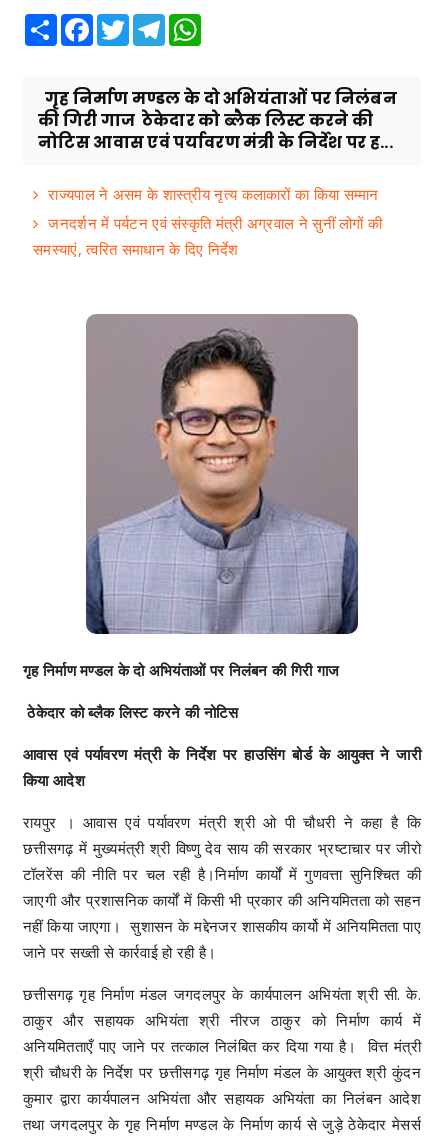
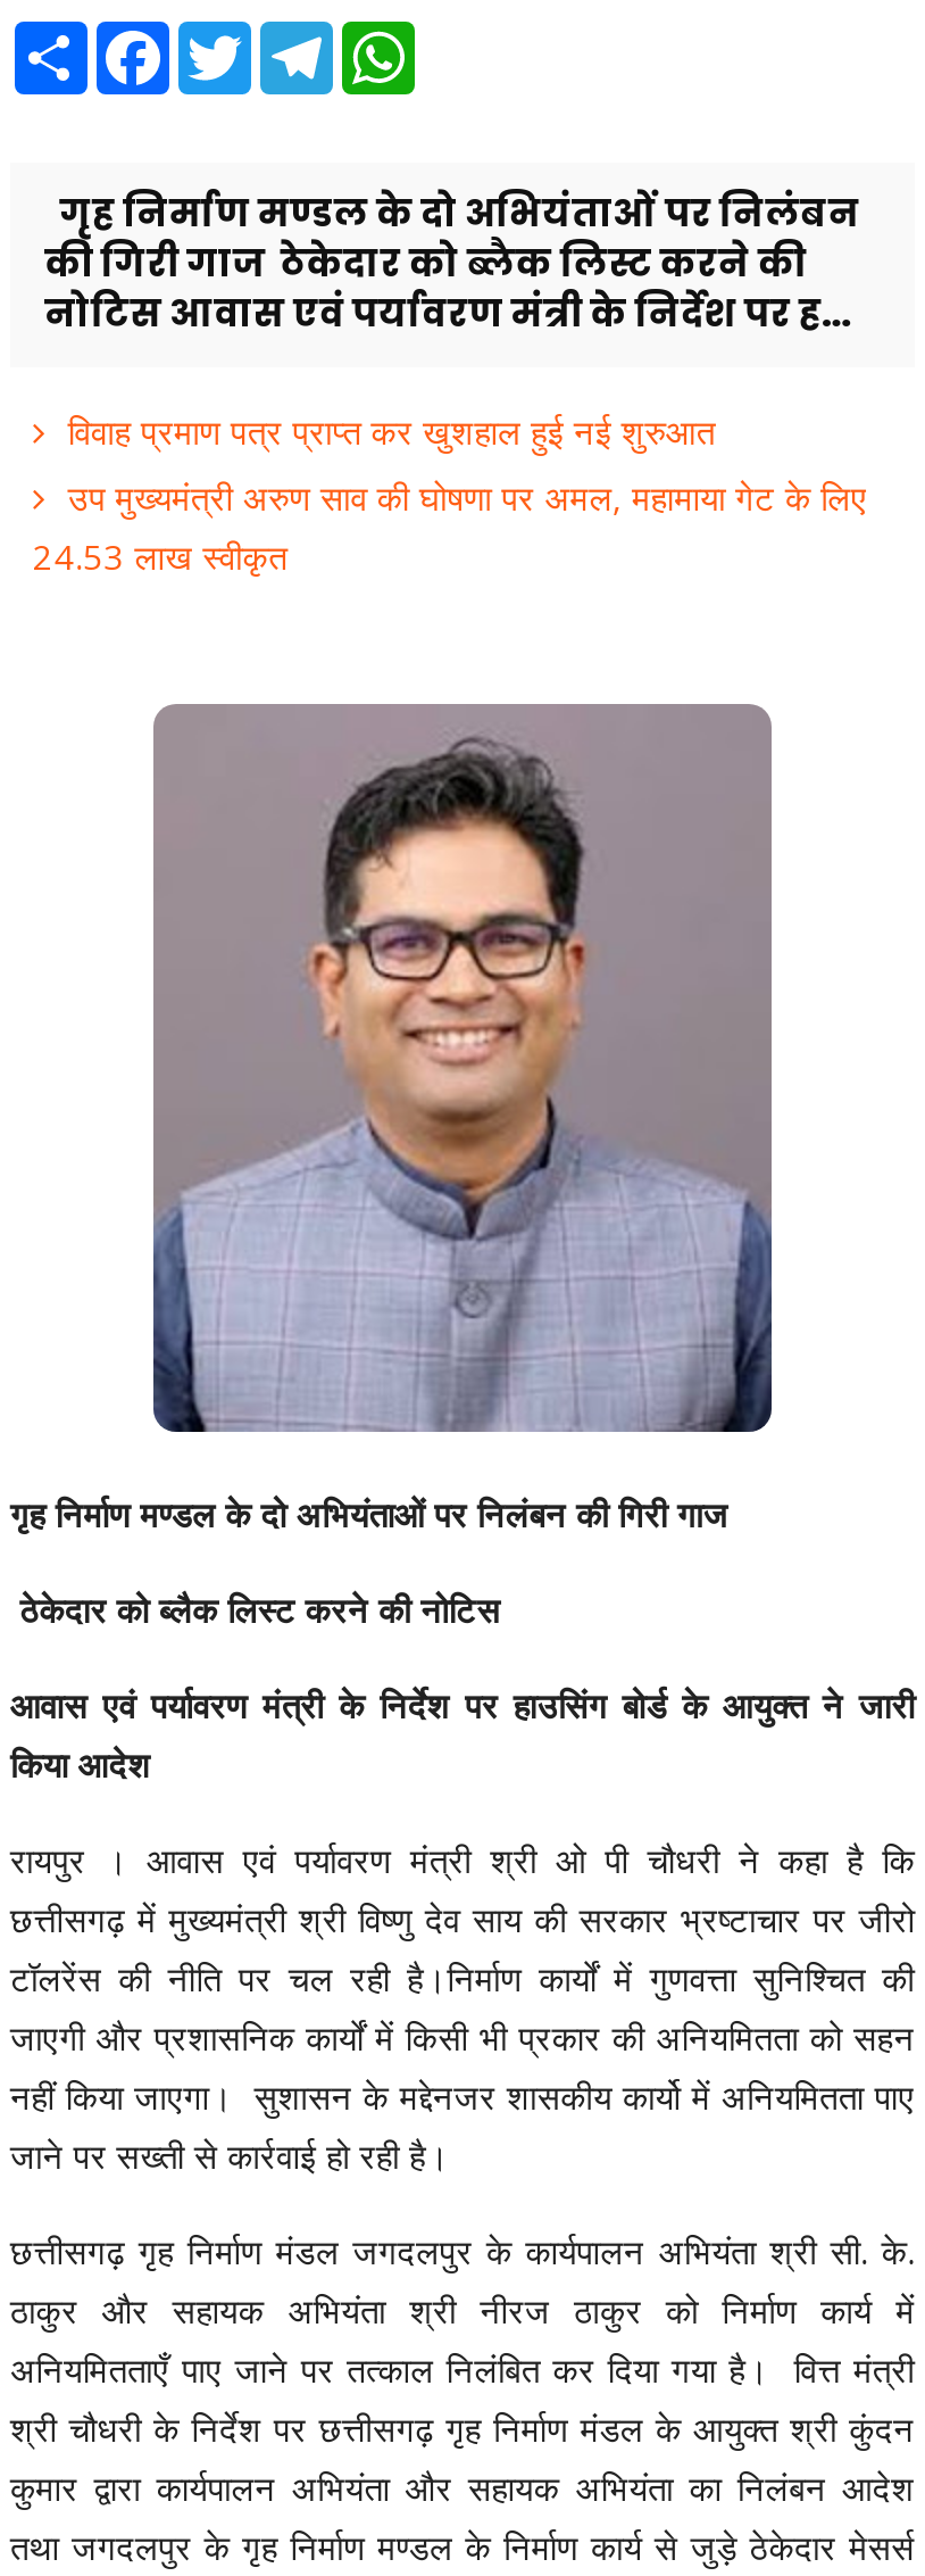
[33,184,382,259] राज्यपाल ने असम के शास्त्रीय नृत्य कलाकारों का किया सम्मान | जनदर्शन में पर्यटन एवं संस्कृति मंत्री अग्रवाल ने सुनीं लोगों की | समस्याएं, त्वरित समाधान के दिए निर्देश -> [33,408,867,578] विवाह प्रमाण पत्र प्राप्त कर खुशहाल हुई नई शुरुआत | उप मुख्यमंत्री अरुण साव की घोषणा पर अमल, महामाया गेट के लिए | 24.53 लाख स्वीकृत

